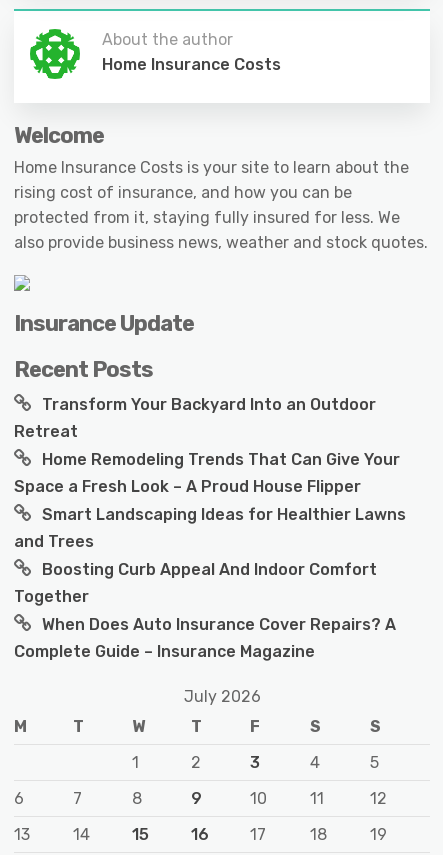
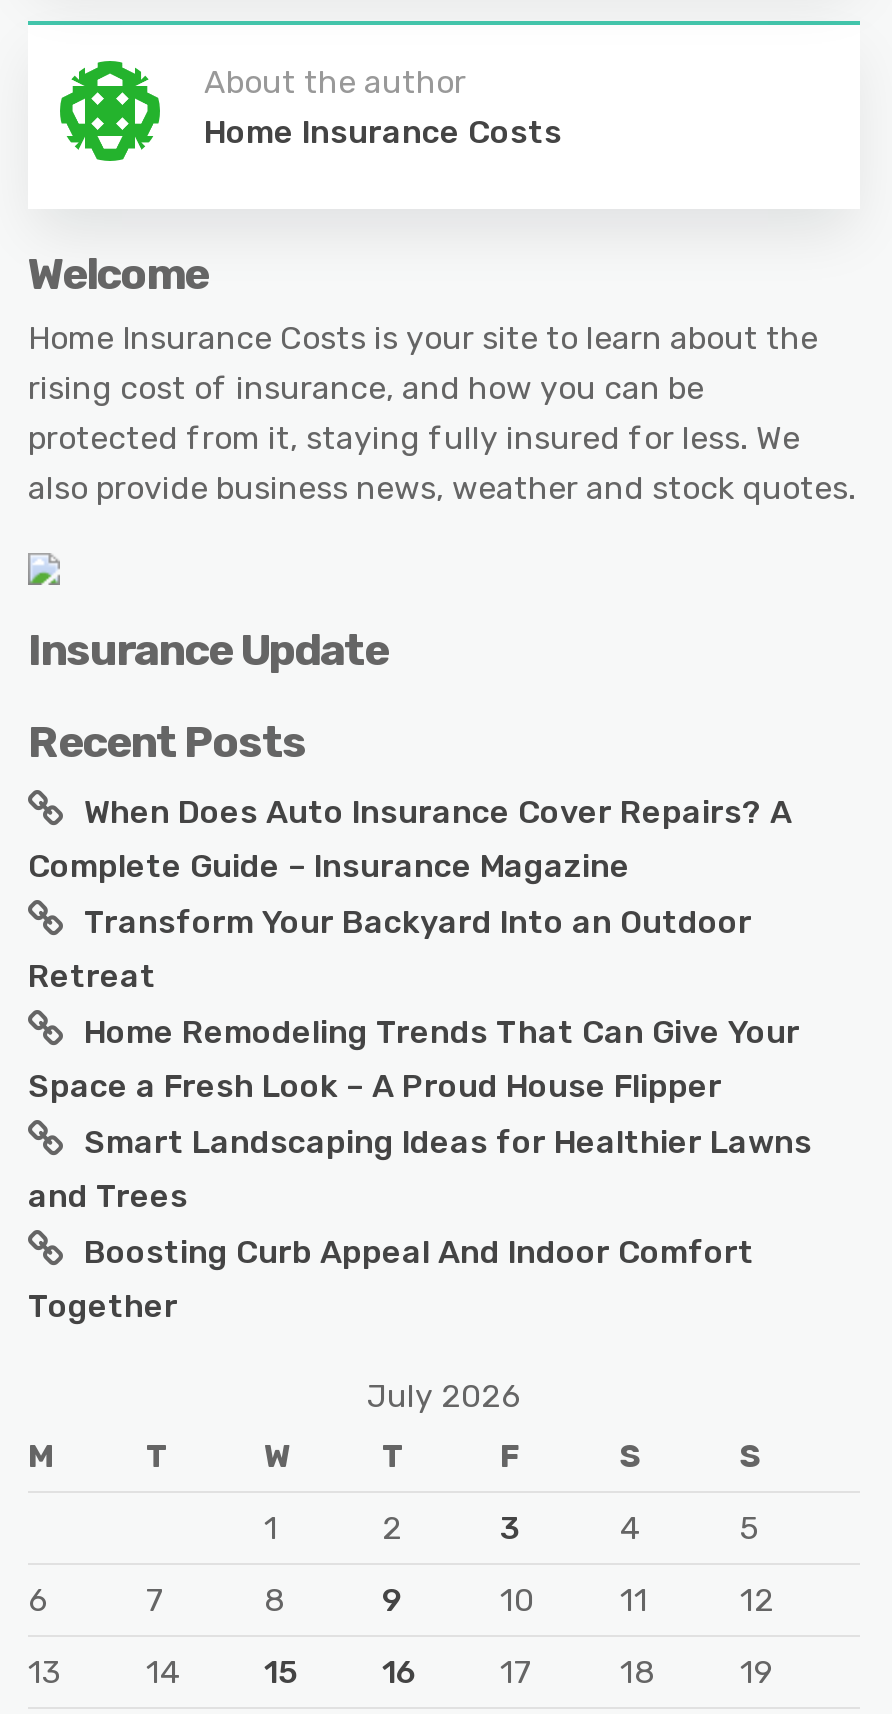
moved [14,395,406,606] -> [28,903,812,1325]: Transform Your Backyard Into an Outdoor | Retreat | Home Remodeling Trends That Can Give Your | Space a Fresh Look – A Proud House Flipper | Smart Landscaping Ideas for Healthier Lawns | and Trees | Boosting Curb Appeal And Indoor Comfort | Together
moved [14,615,396,661] -> [28,793,792,885]: When Does Auto Insurance Cover Repairs? A | Complete Guide – Insurance Magazine

